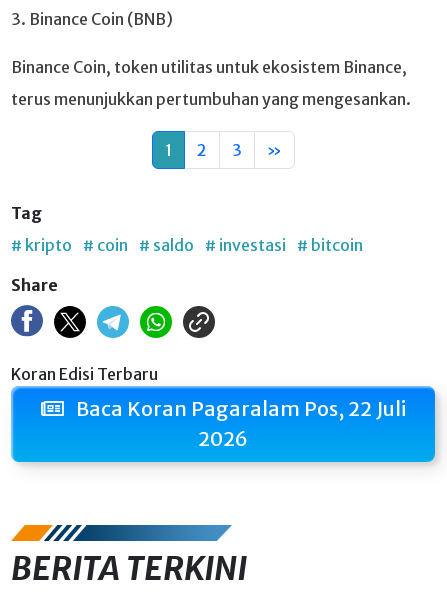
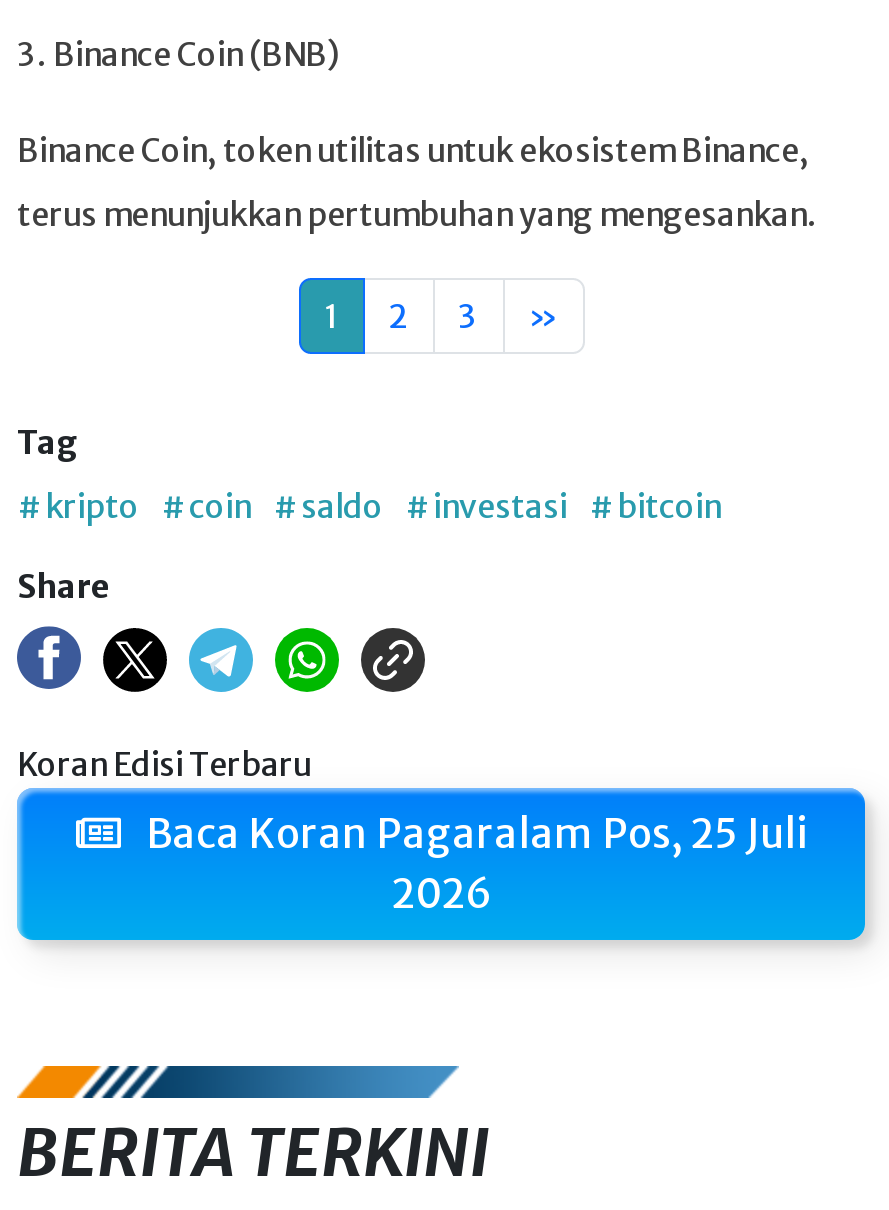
[71,396,405,421] Baca Koran Pagaralam Pos, 22 Juli -> [138,809,806,859] Baca Koran Pagaralam Pos, 25 Juli

